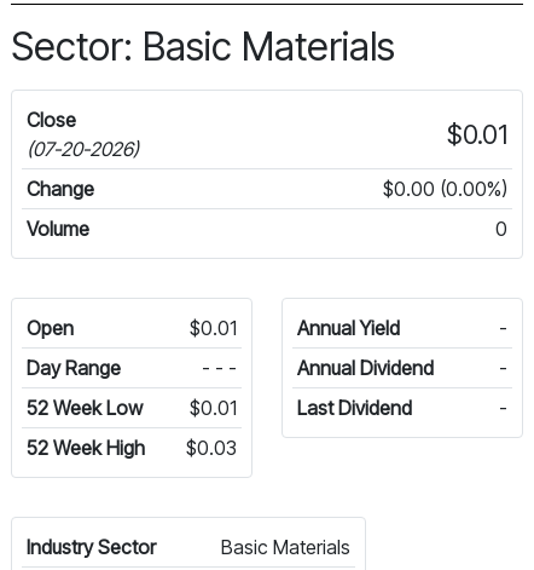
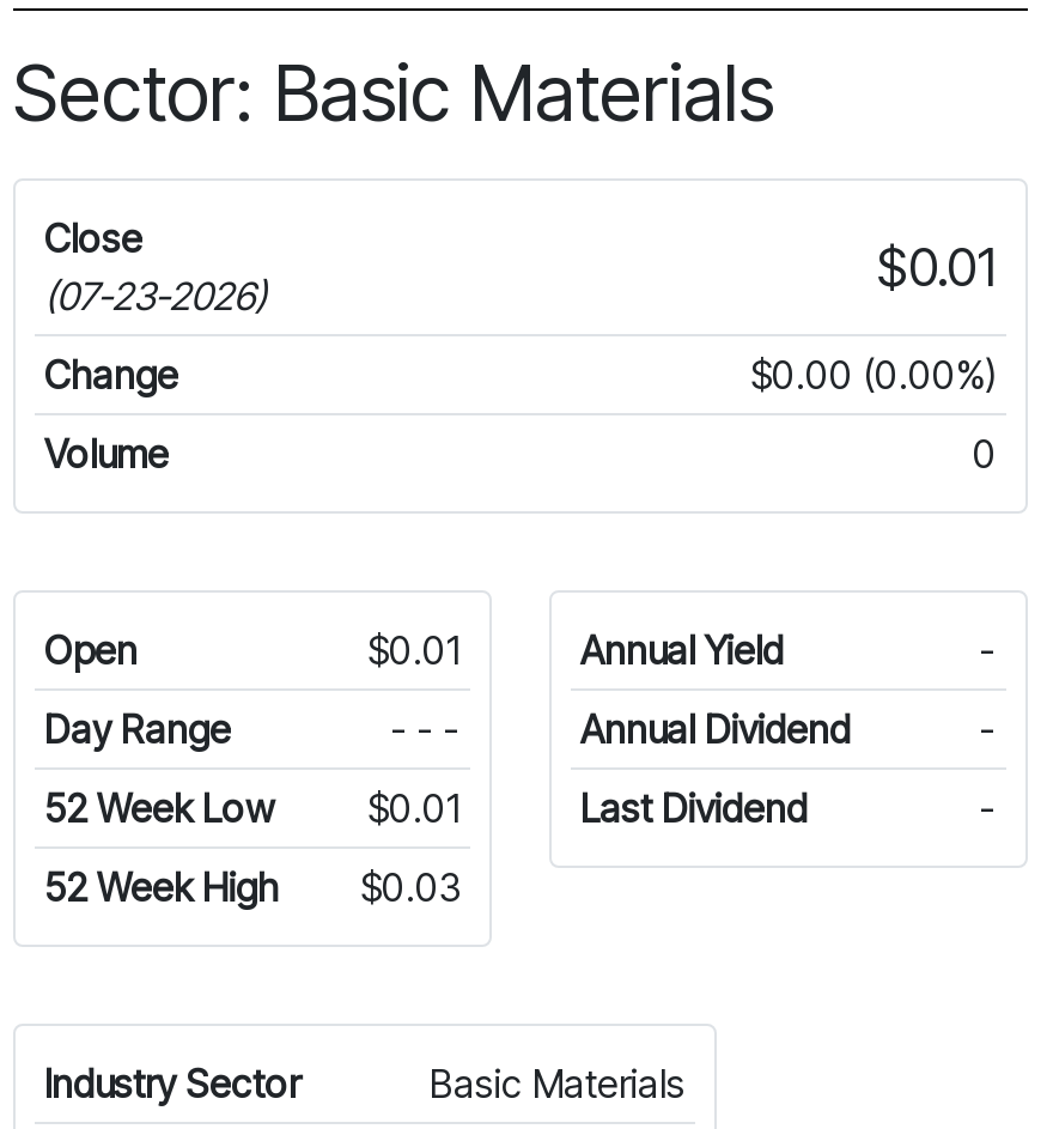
[27,137,139,161] (07-20-2026) -> [44,272,267,319] (07-23-2026)

